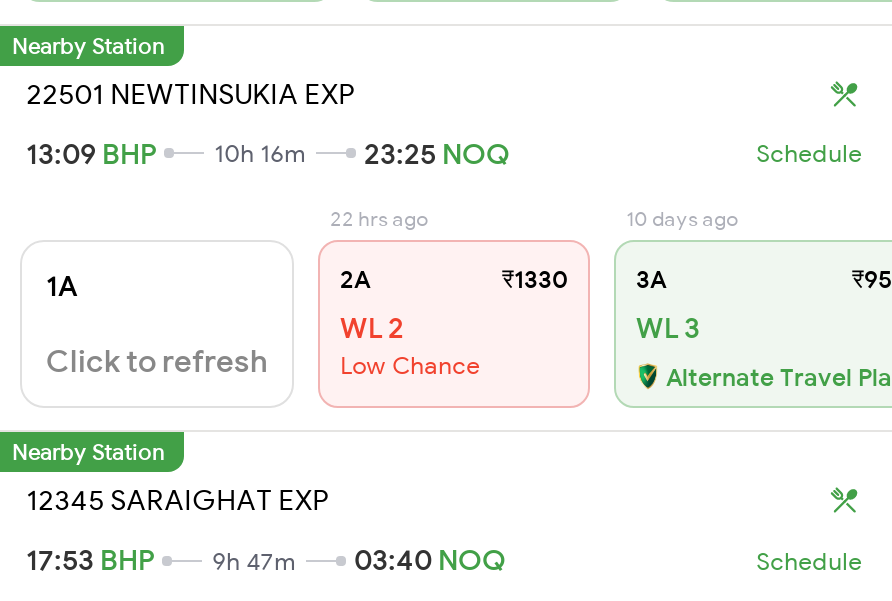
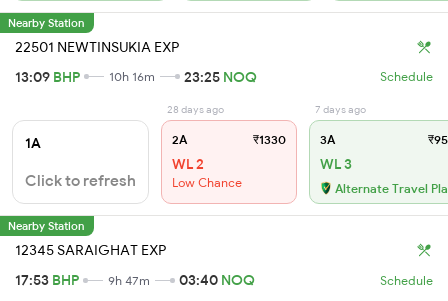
[330,206,428,232] 22 hrs ago -> [167,103,224,116] 28 days ago
[626,206,738,232] 10 days ago -> [315,103,366,116] 7 days ago

